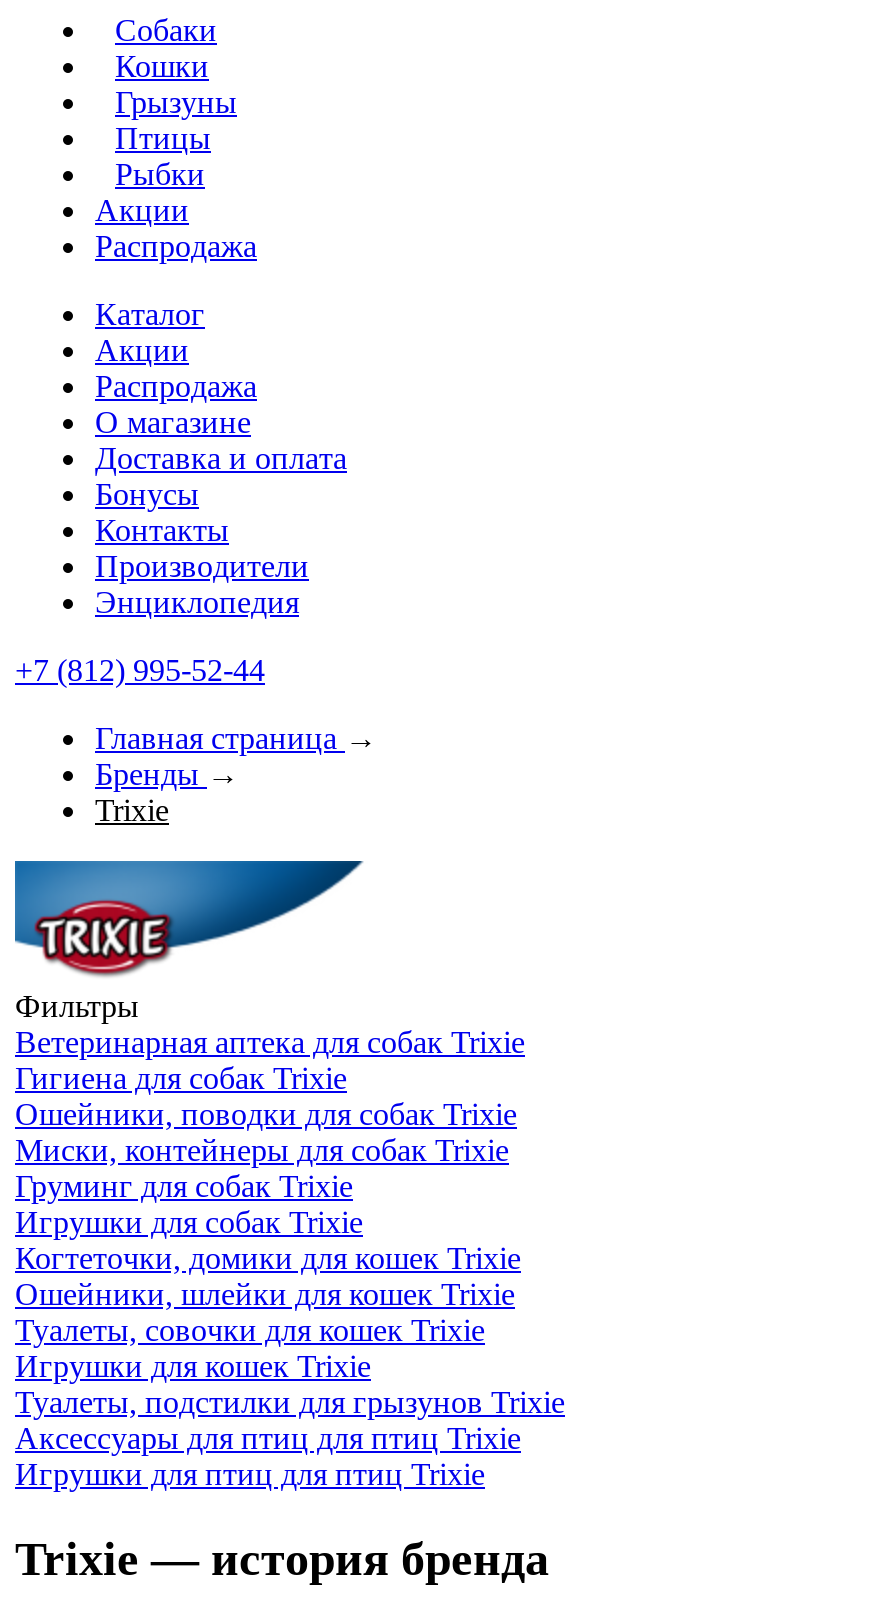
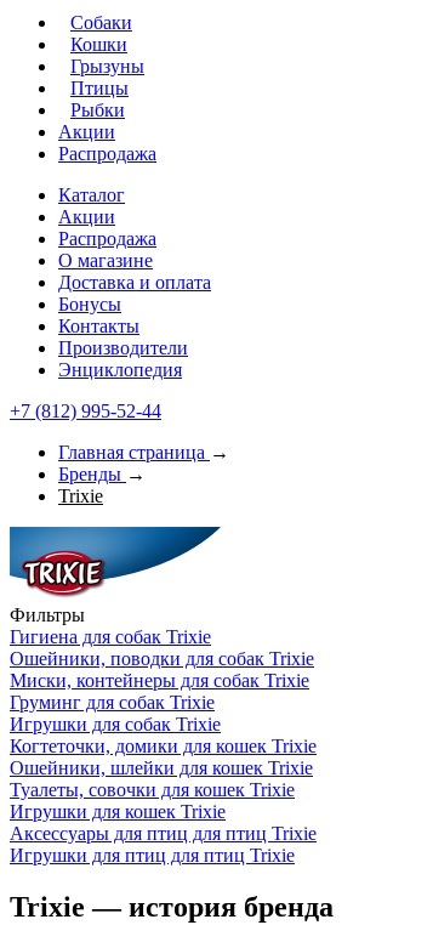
[15,1025,525,1059] Ветеринарная аптека для собак Trixie -> none
[15,1385,565,1419] Туалеты, подстилки для грызунов Trixie -> none

